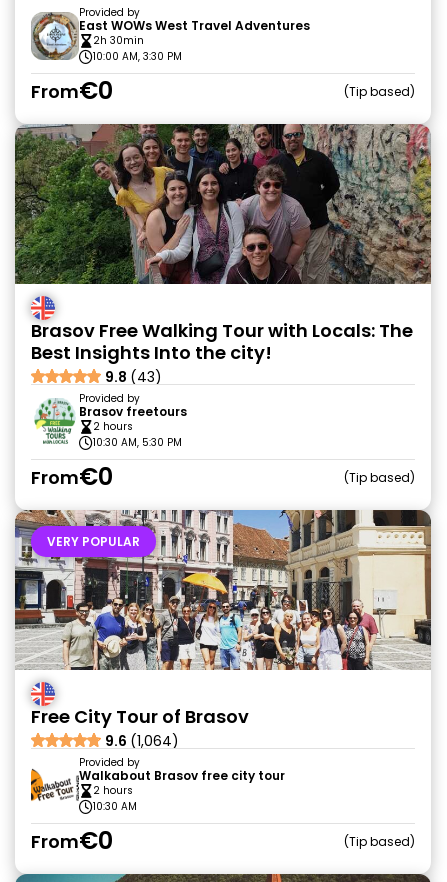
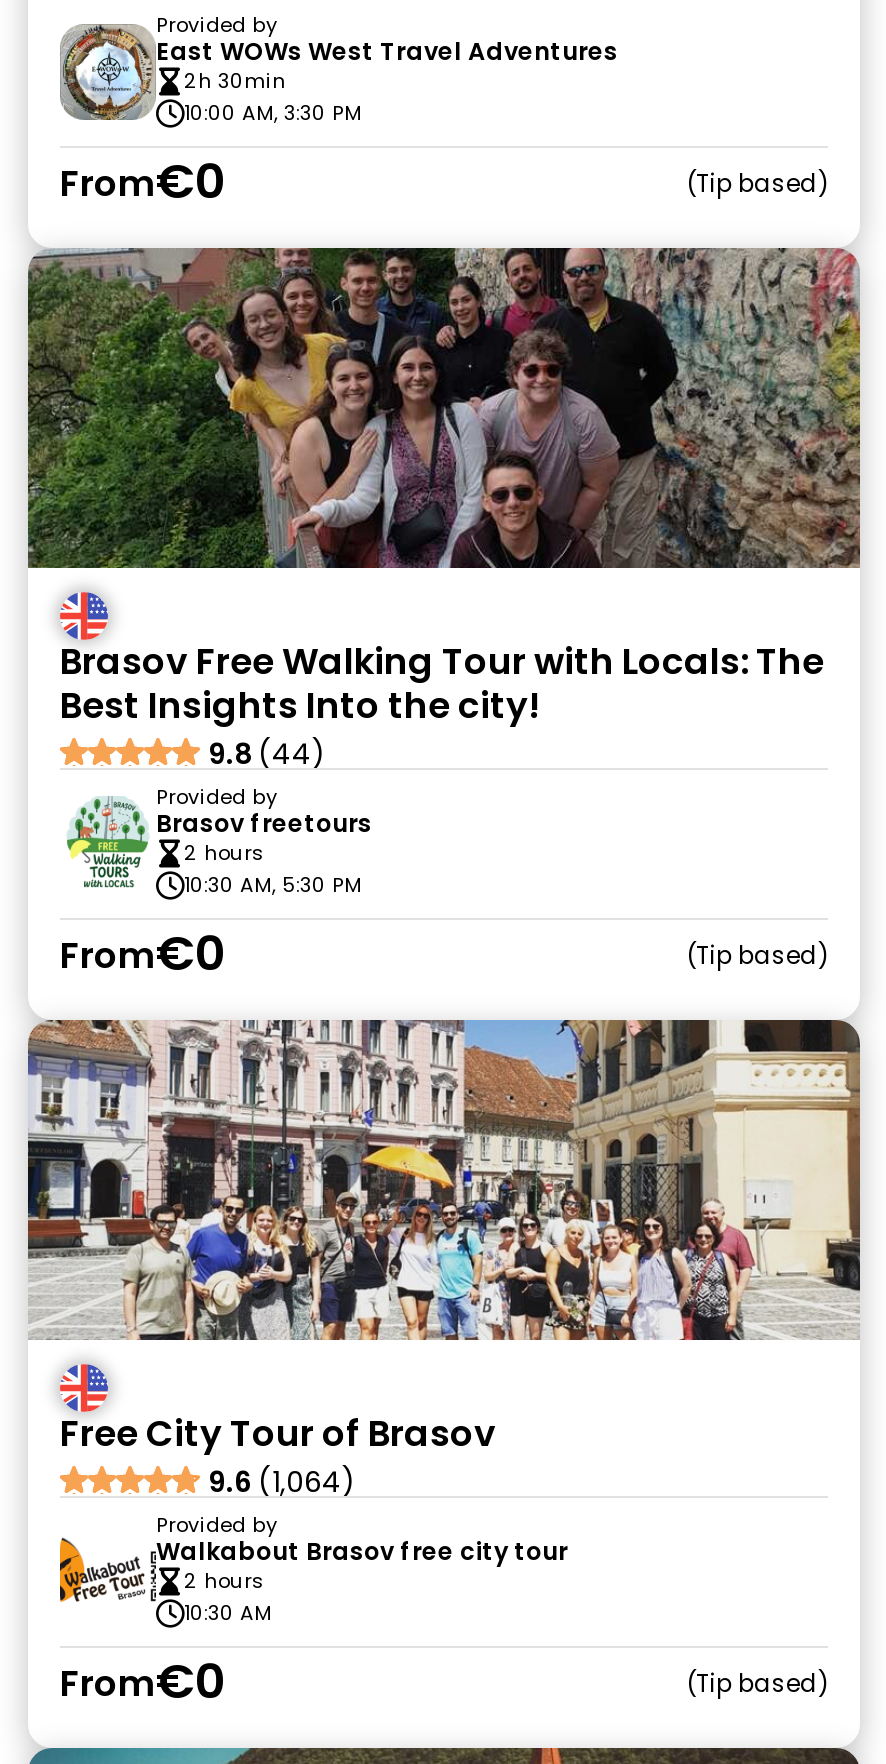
[105,367,162,387] 9.8 (43) -> [208,734,326,774] 9.8 (44)
[47,533,140,550] VERY POPULAR -> none

